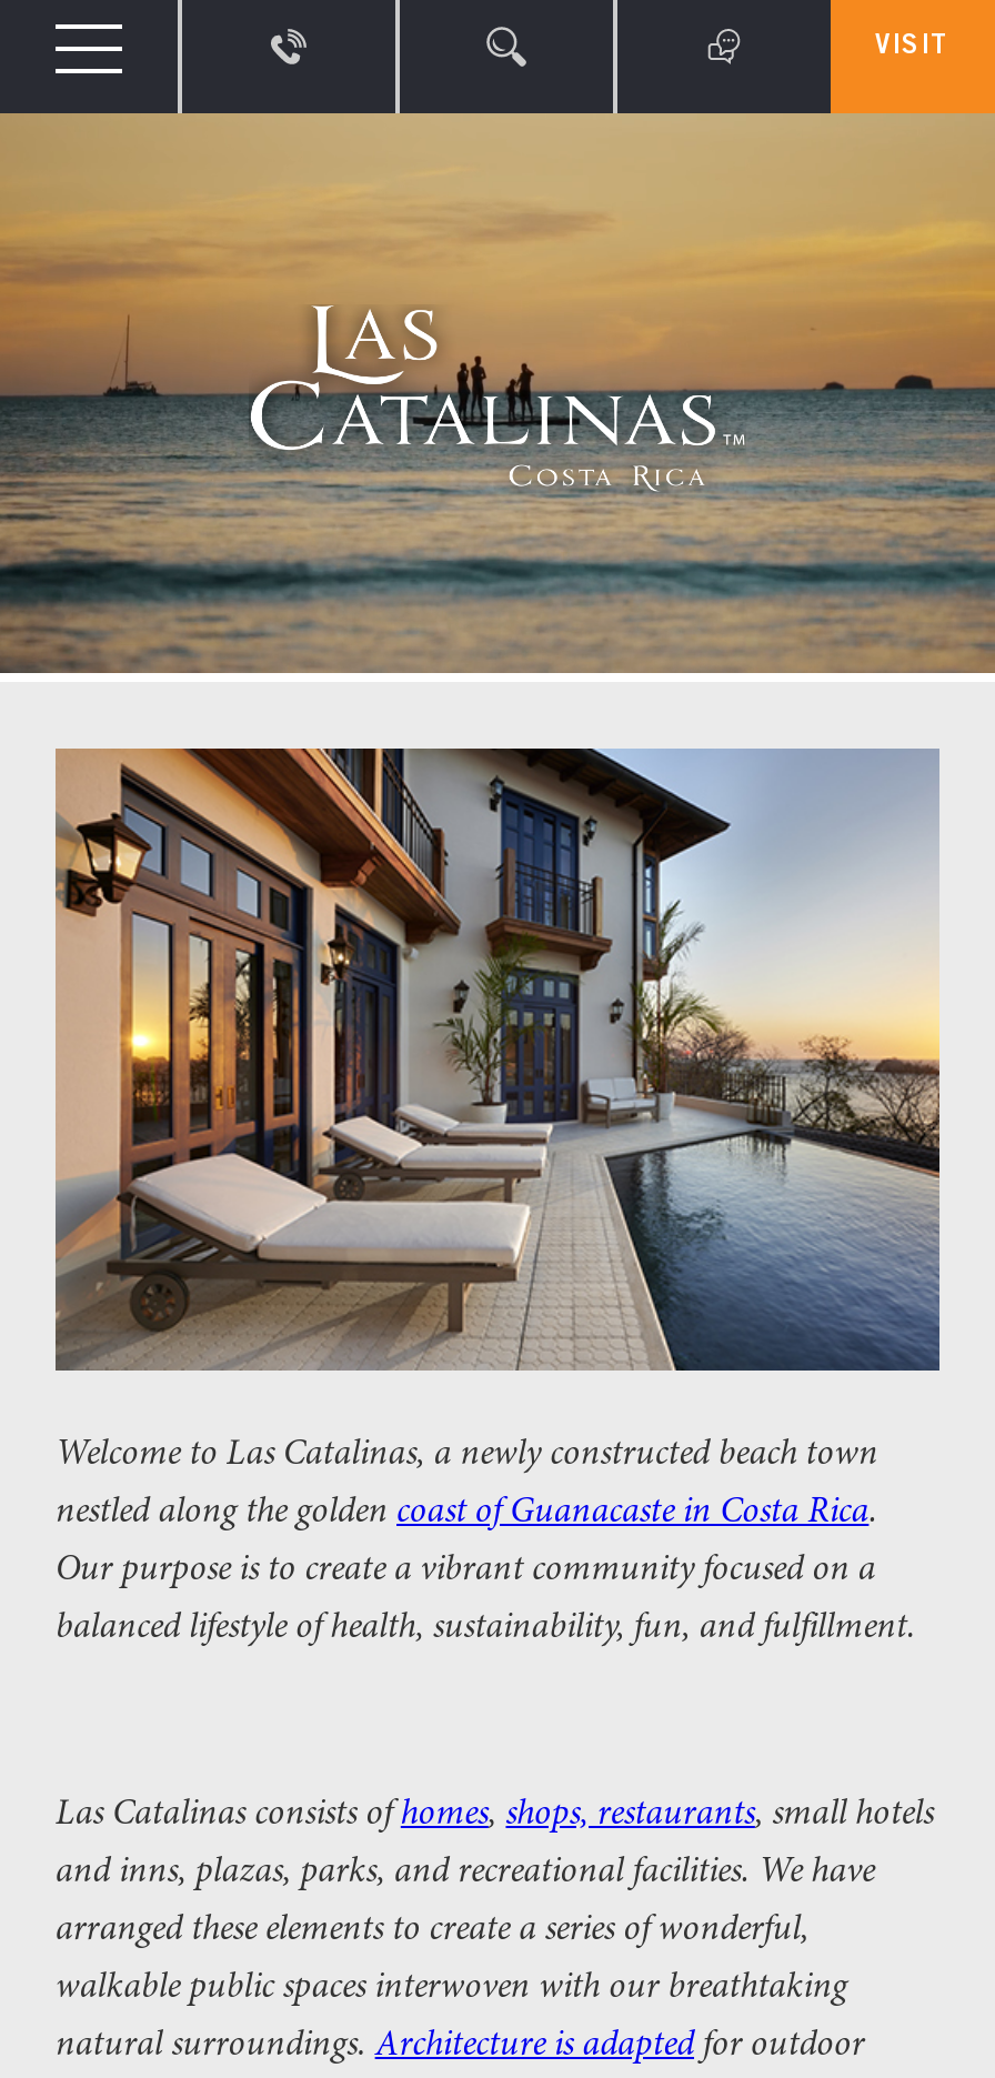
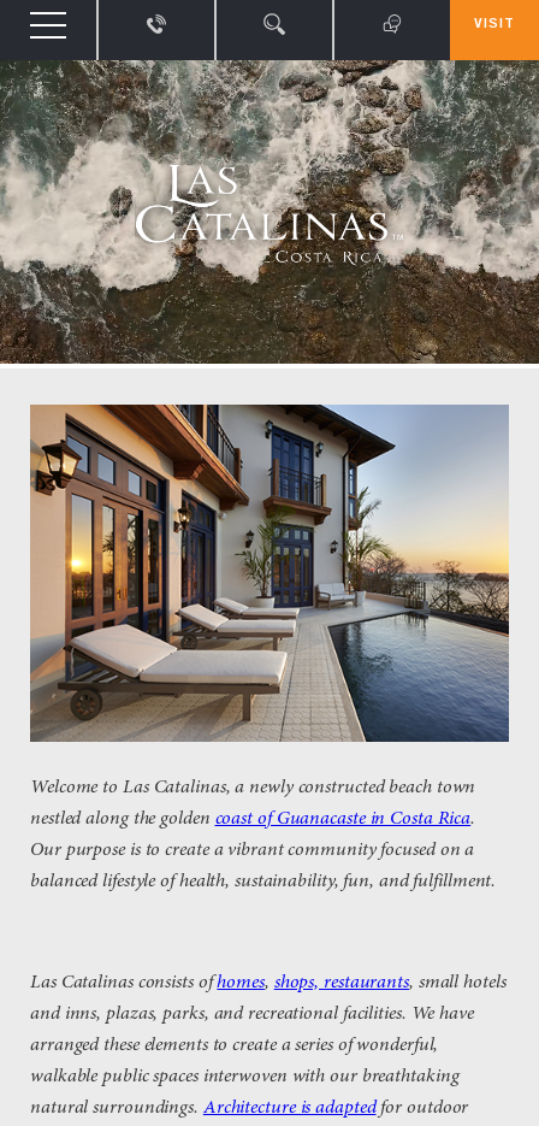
[7,111,988,675] [image] -> [4,59,535,365] [image]

